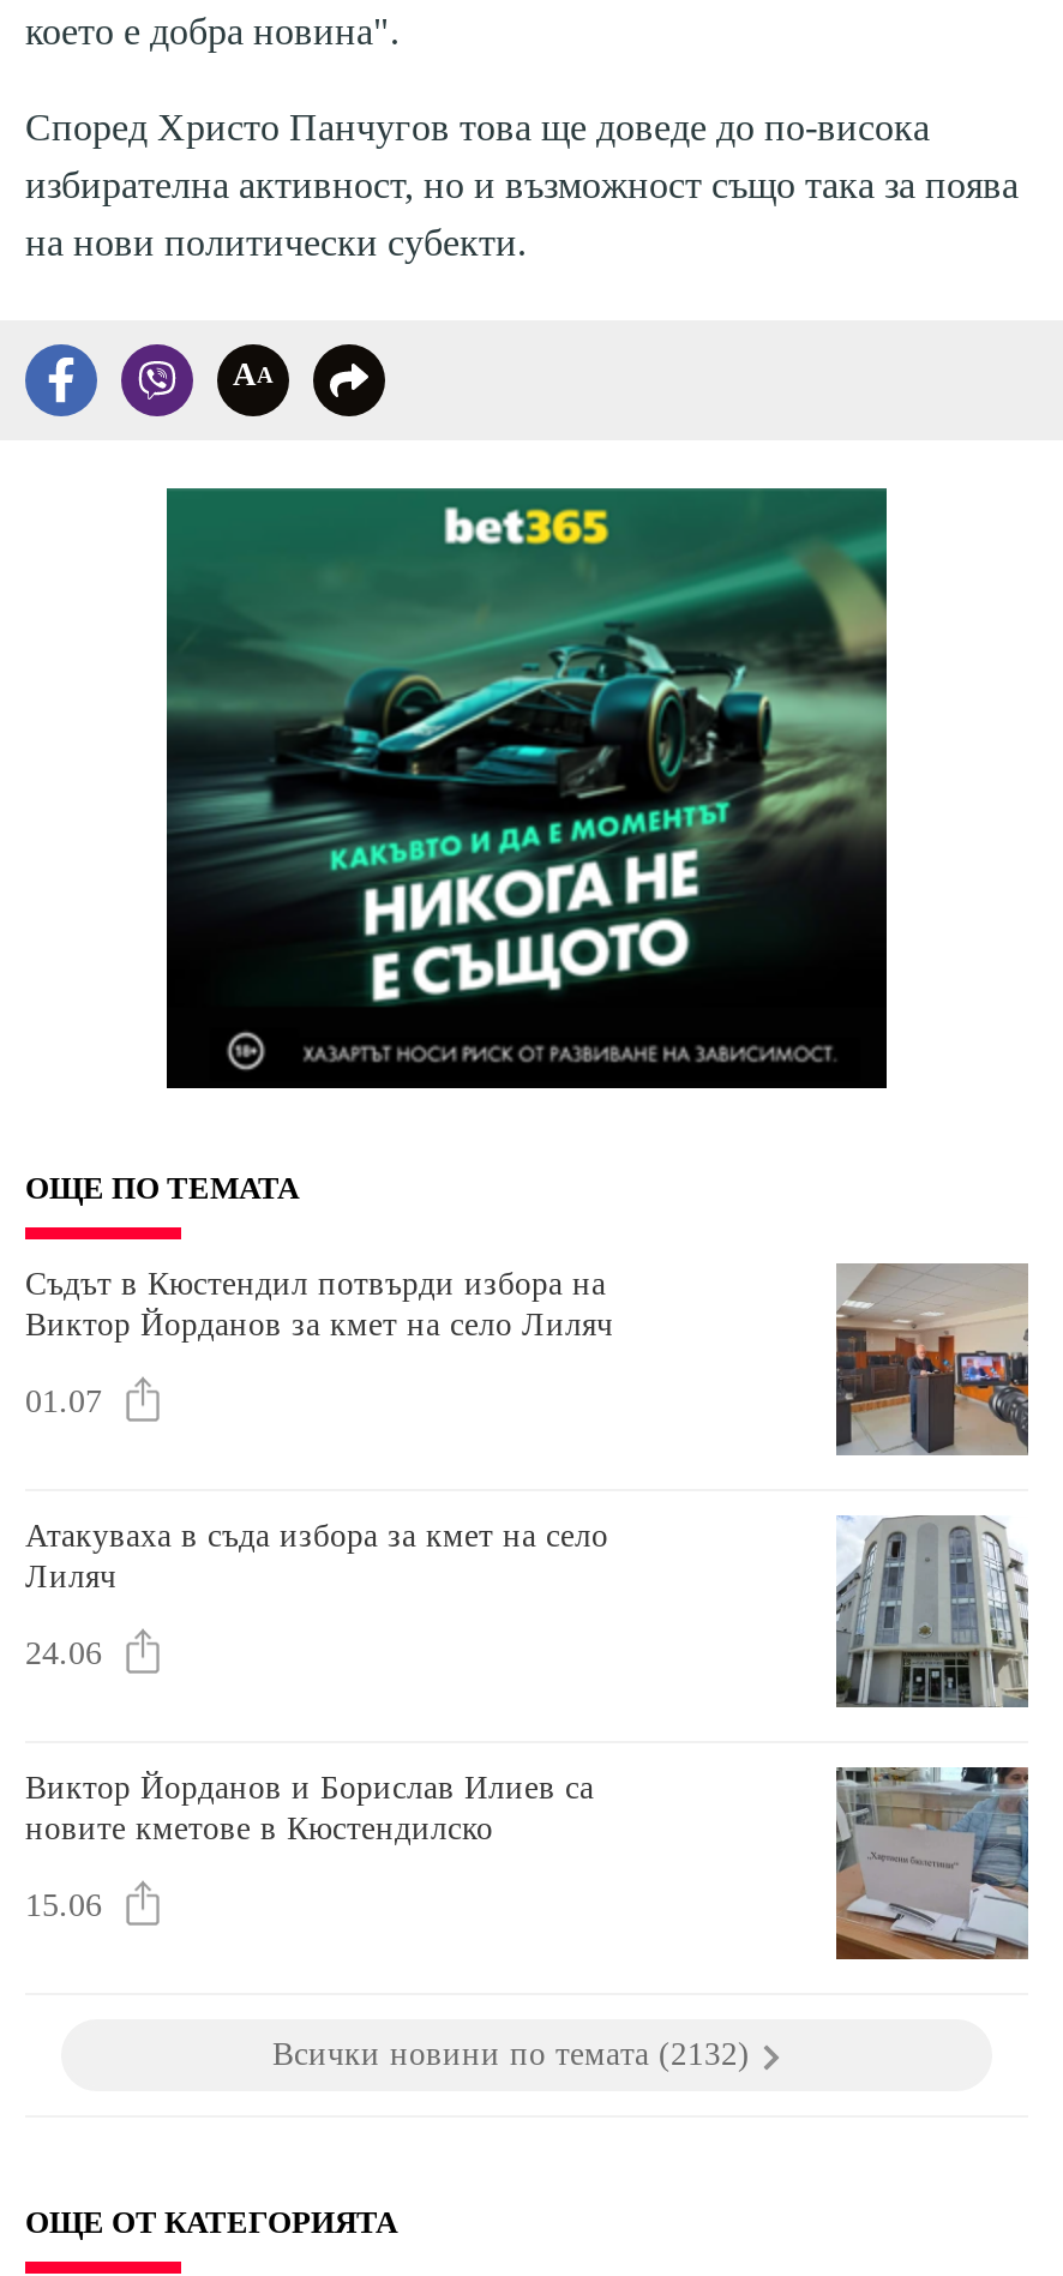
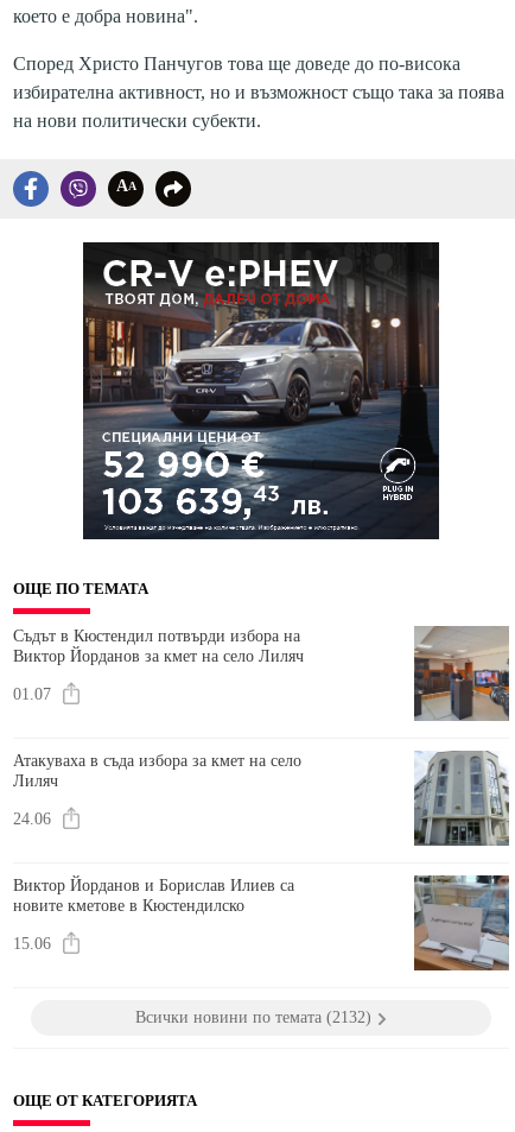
[167,486,889,1088] [image] -> [83,241,440,539] [image]

